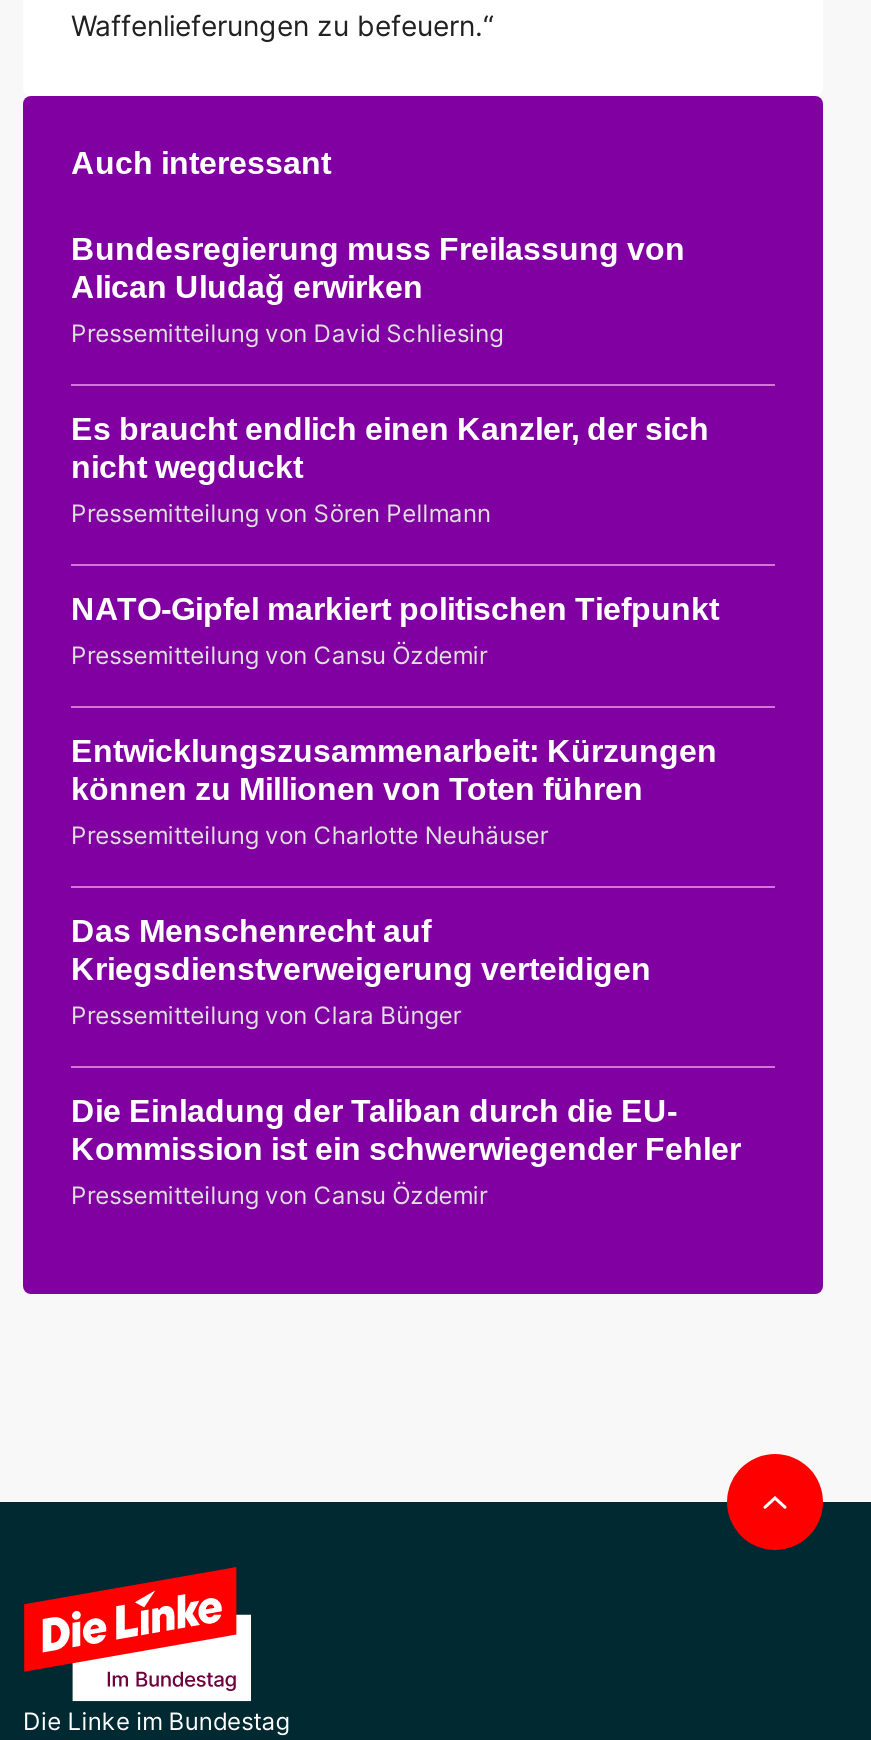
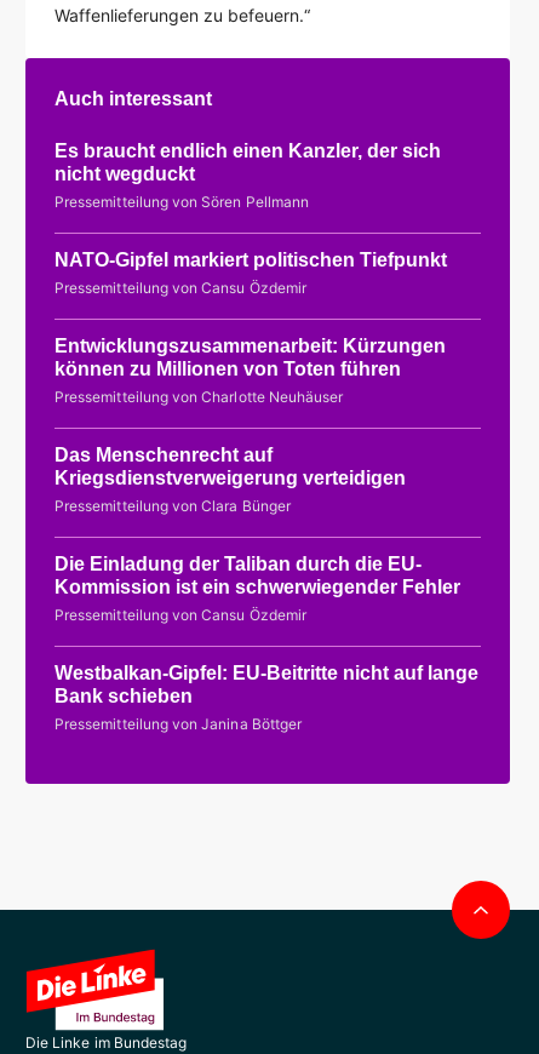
[71,231,685,347] Bundesregierung muss Freilassung von | Alican Uludağ erwirken | Pressemitteilung von David Schliesing -> none
moved [71,411,741,1209] -> [55,140,460,623]: Es braucht endlich einen Kanzler, der sich | nicht wegduckt | Pressemitteilung von Sören Pellmann | ... | Kommission ist ein schwerwiegender Fehler | Pressemitteilung von Cansu Özdemir
none -> [55,662,478,732] Westbalkan-Gipfel: EU-Beitritte nicht auf lange | Bank schieben | Pressemitteilung von Janina Böttger

